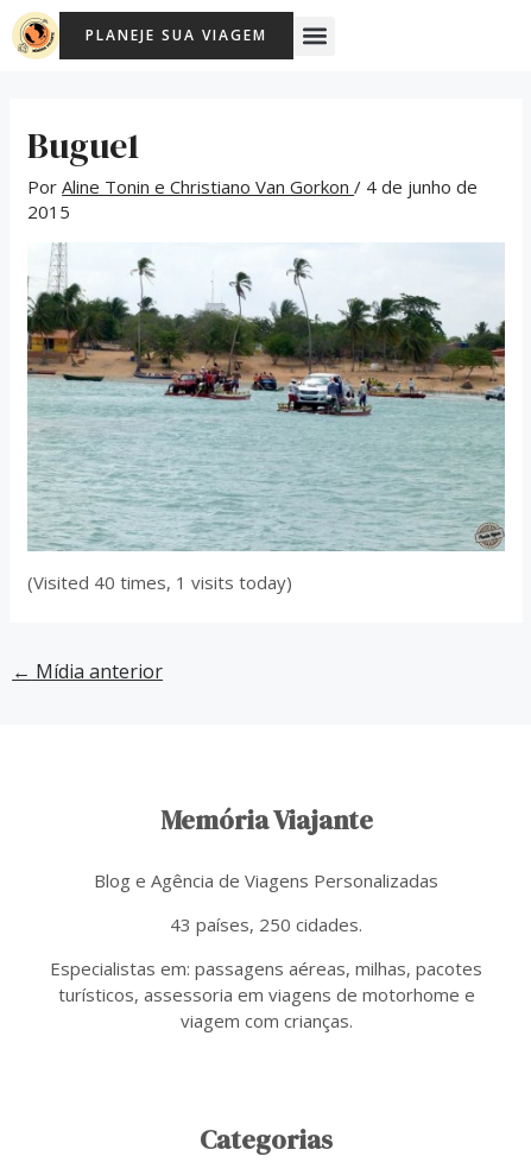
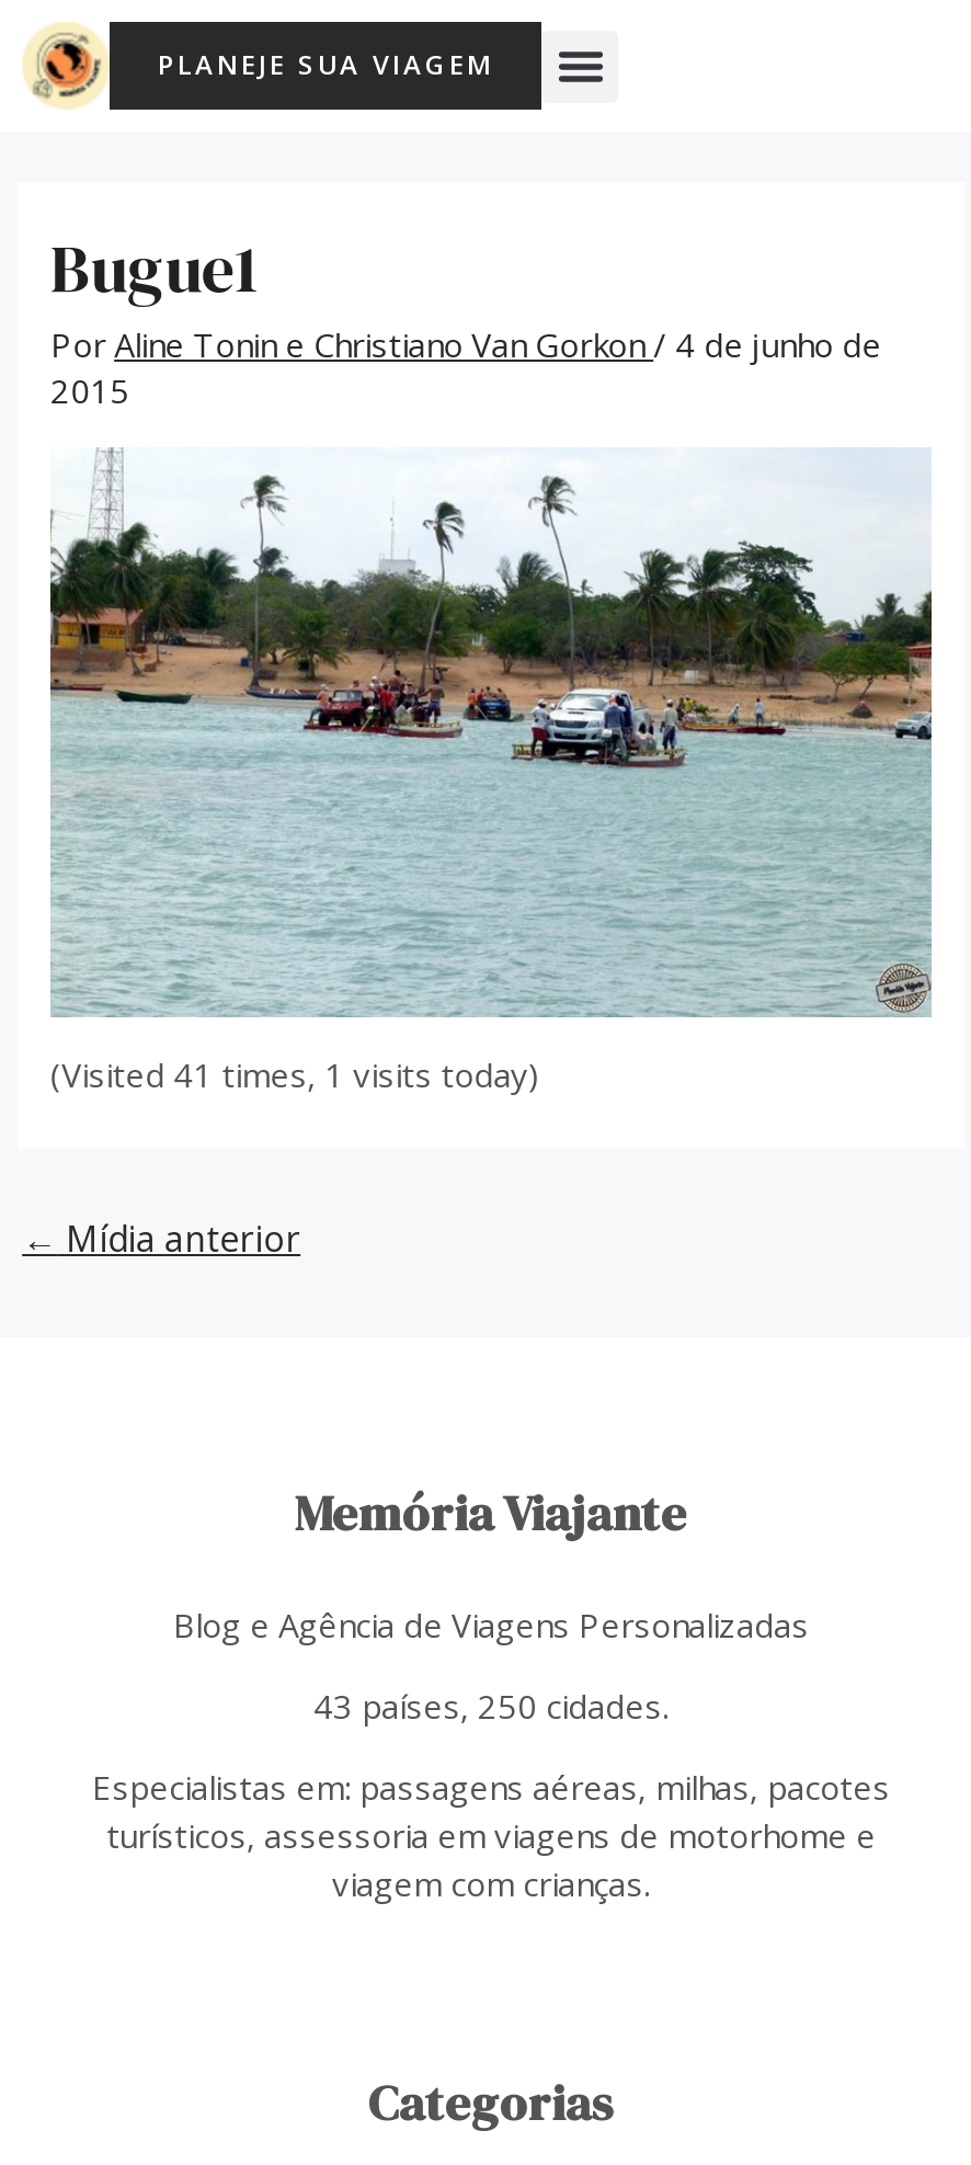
[27,571,292,594] (Visited 40 times, 1 visits today) -> [51,1053,539,1097] (Visited 41 times, 1 visits today)

